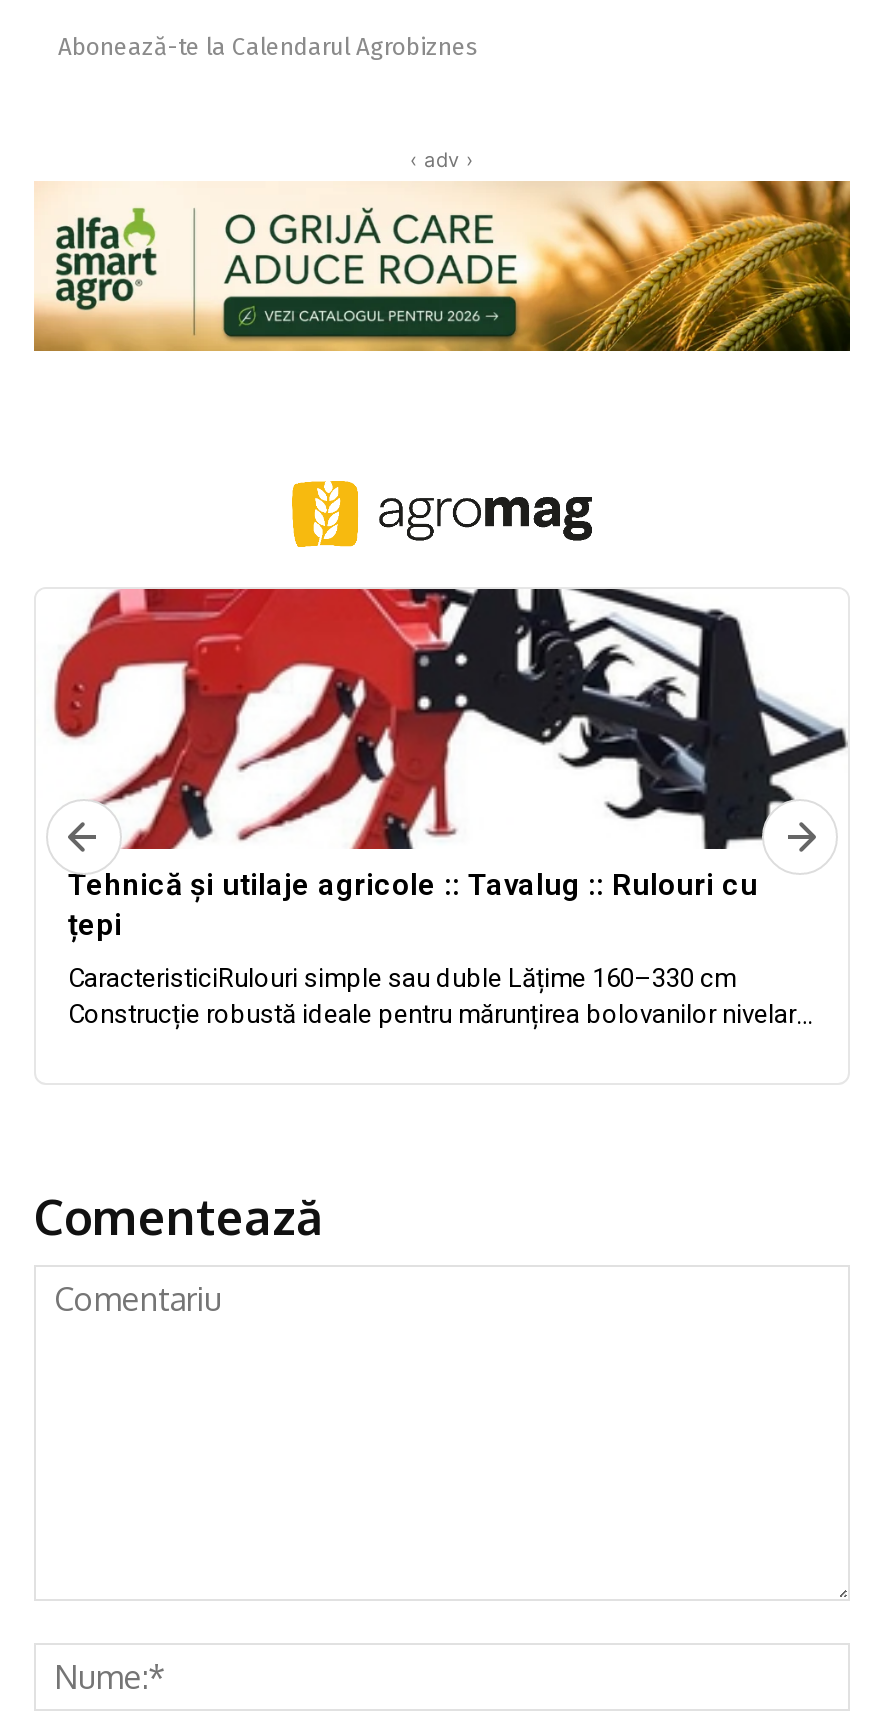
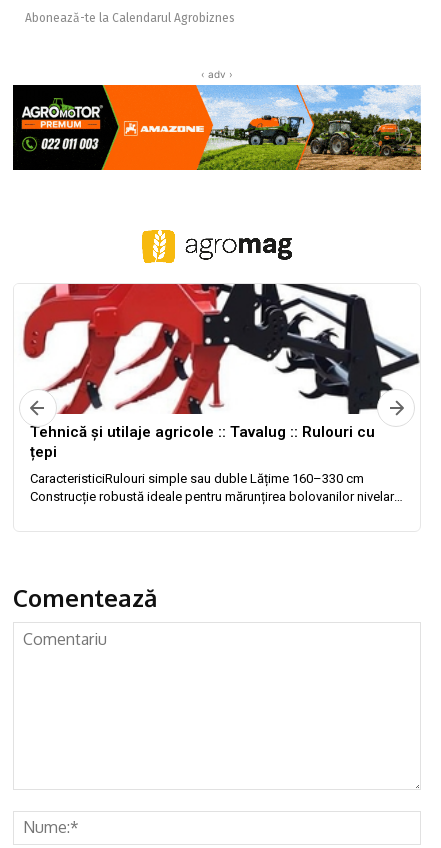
[32,178,852,352] [image] -> [12,84,422,171] [image]

